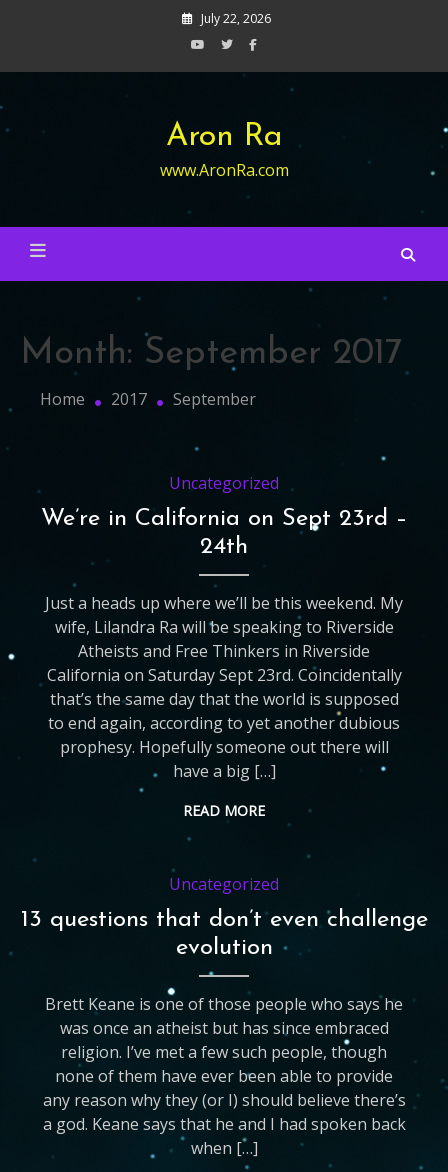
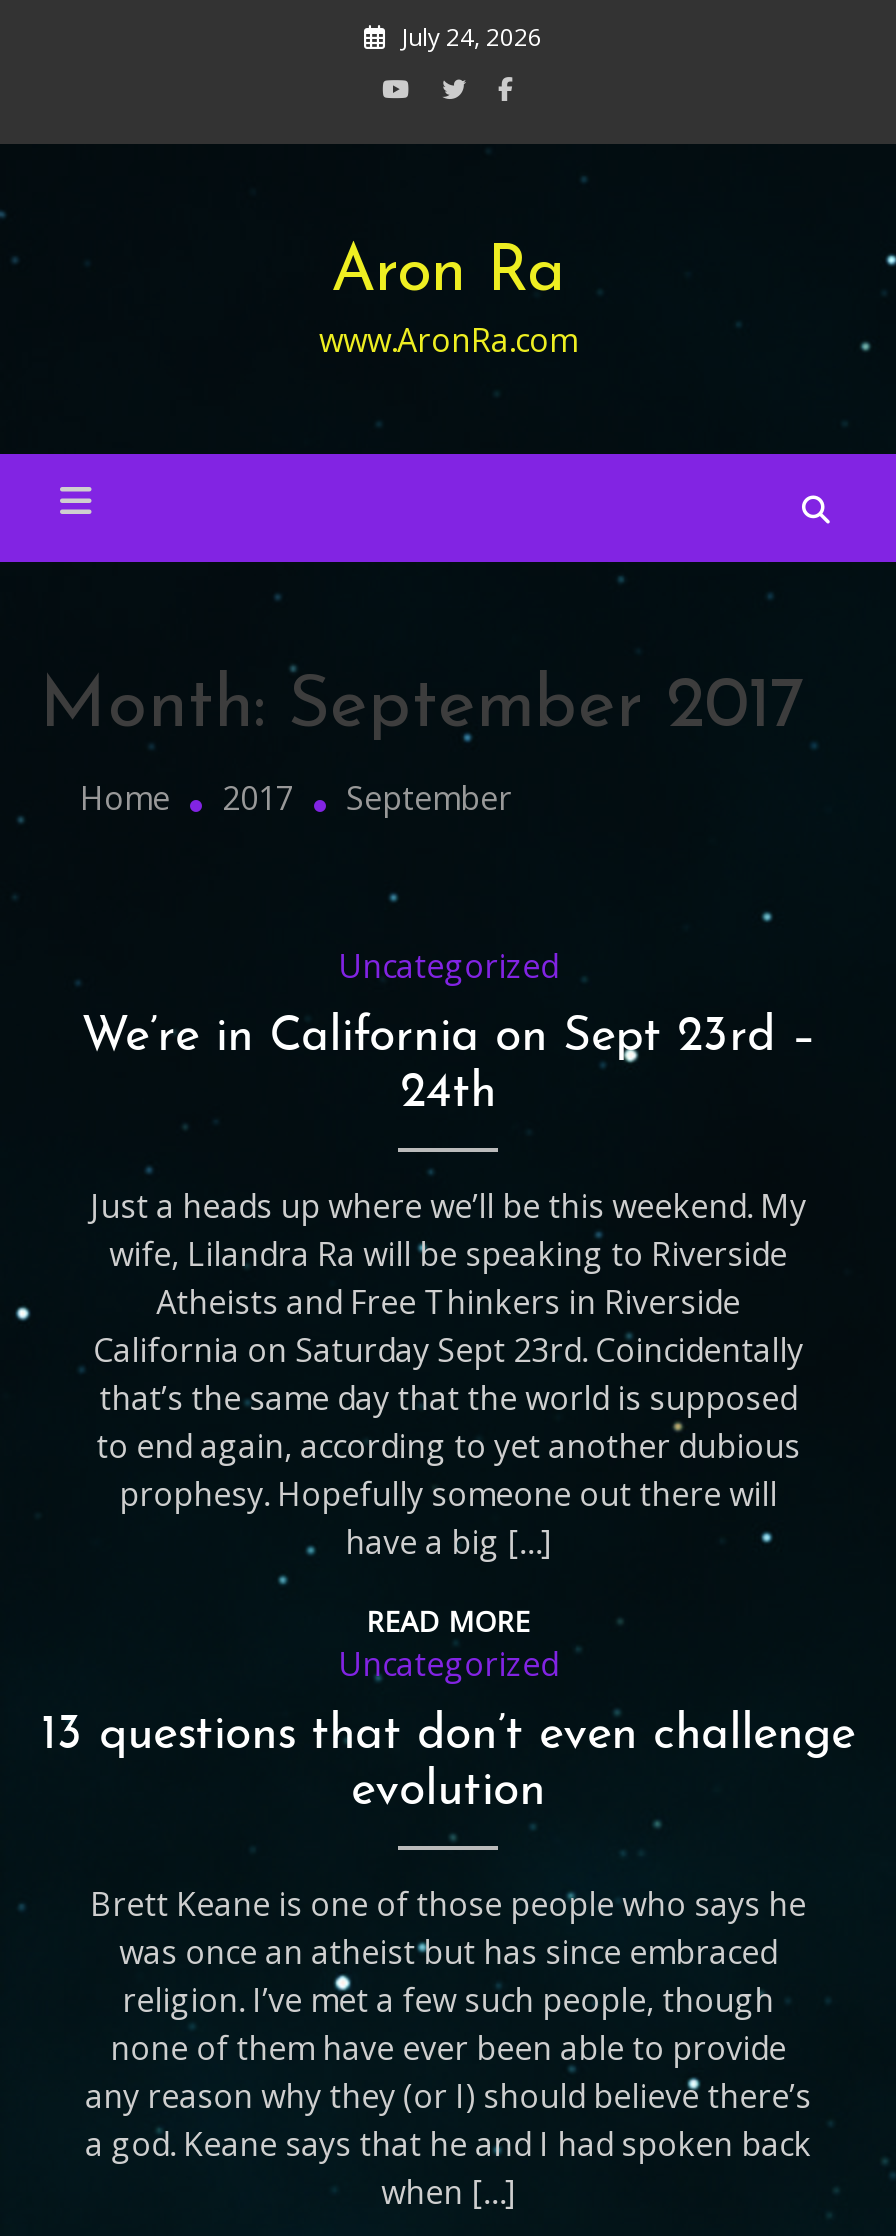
[198,10,271,27] July 22, 2026 -> [396,20,542,54] July 24, 2026

